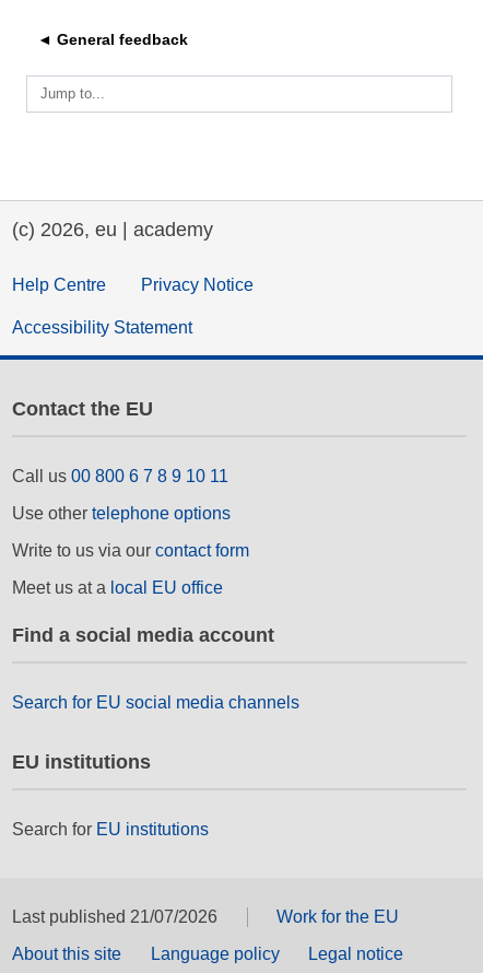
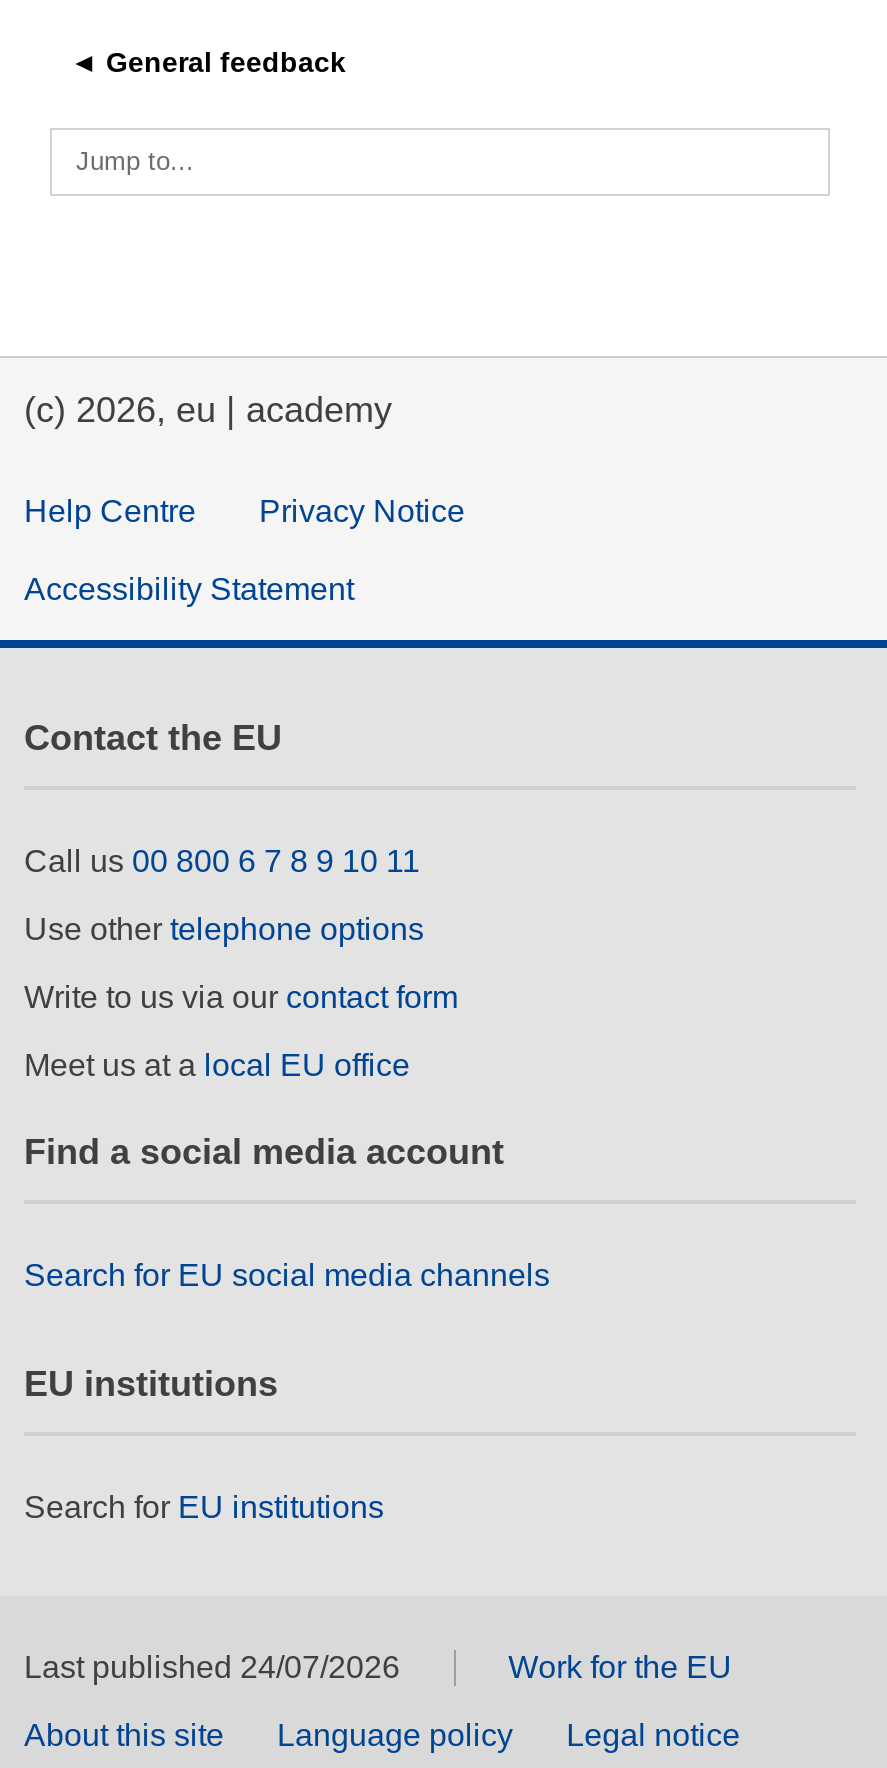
[12,907,217,926] Last published 21/07/2026 -> [24,1650,400,1684] Last published 24/07/2026

